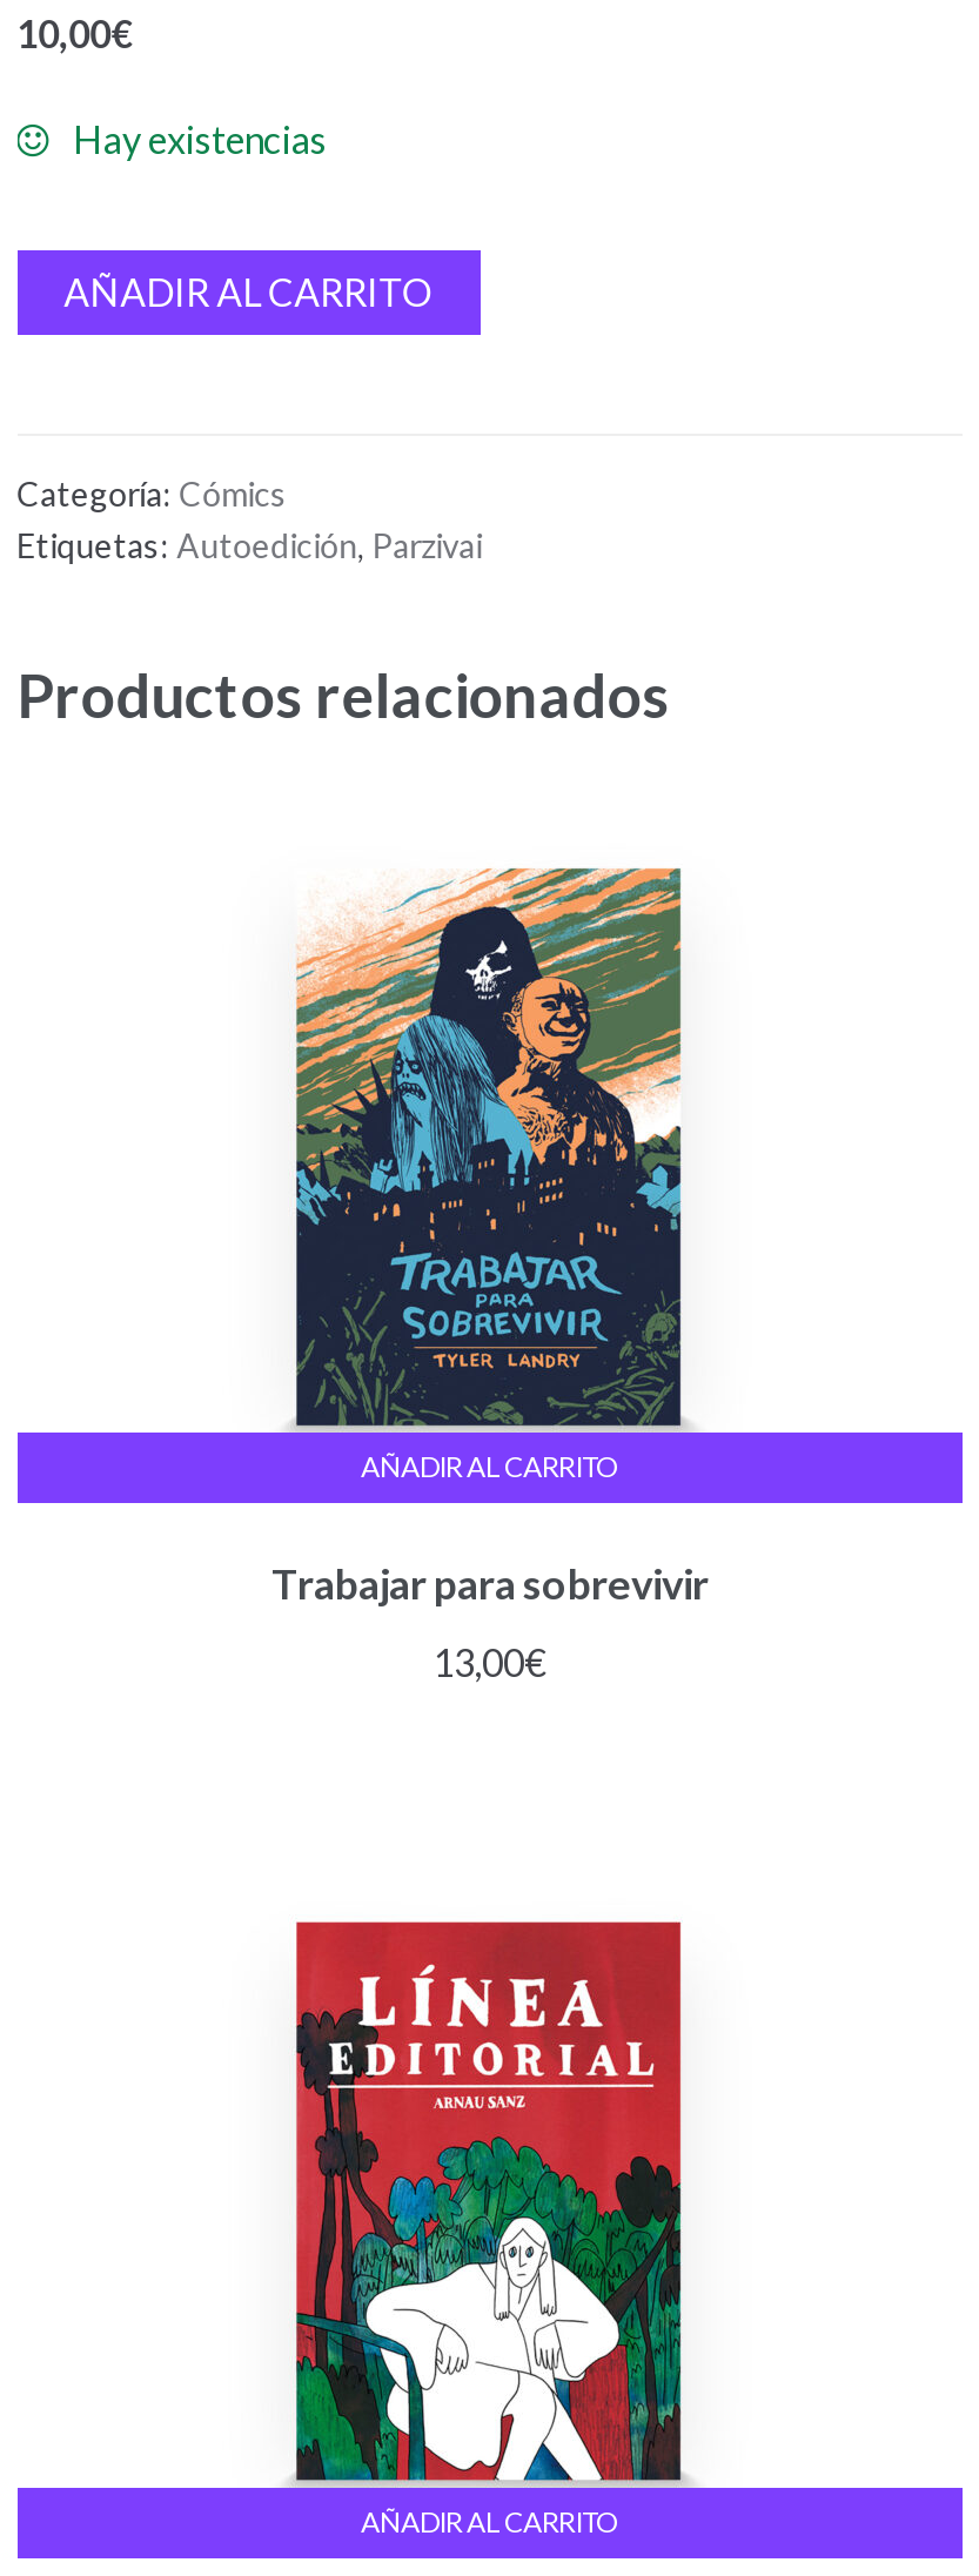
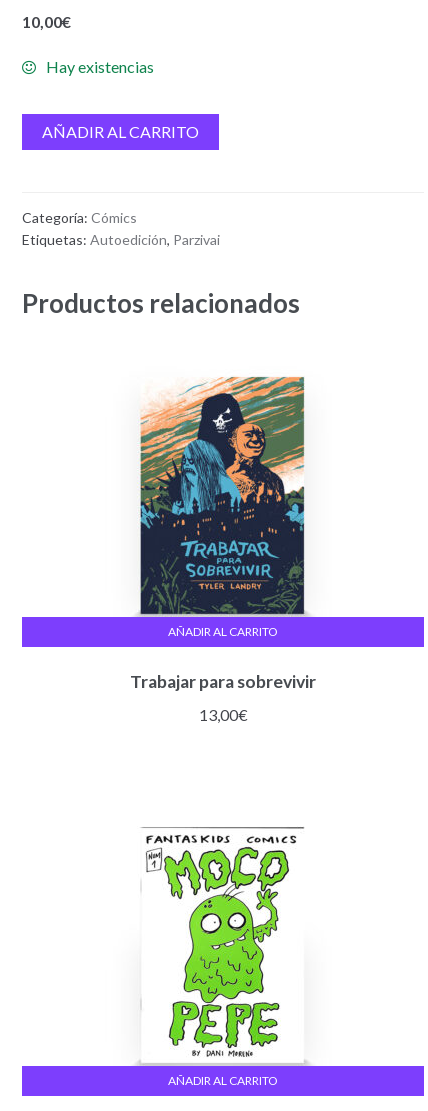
[293,1919,683,2483] [image] -> [140,825,304,1064] [image]

